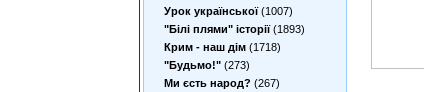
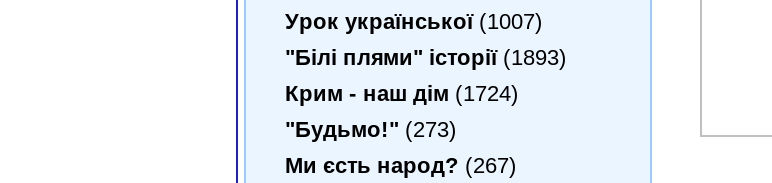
[163,41,280,53] Крим - наш дім (1718) -> [285,81,519,105] Крим - наш дім (1724)

